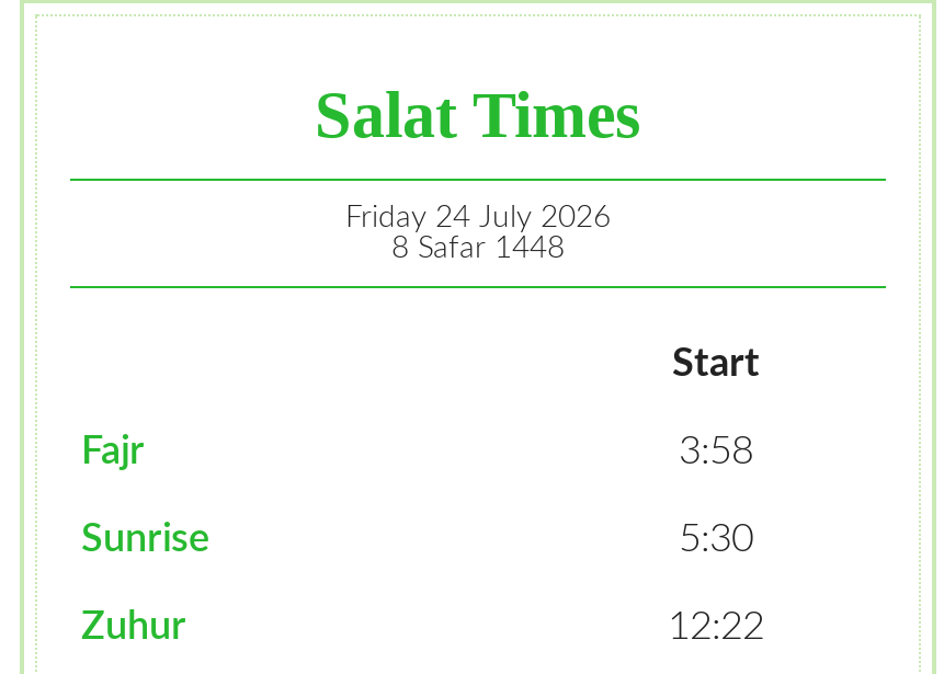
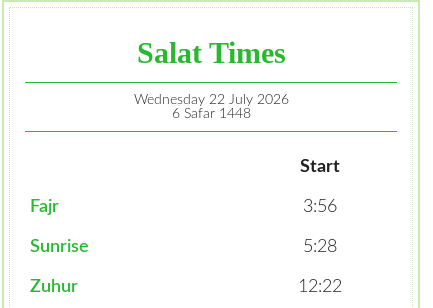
[345,203,611,233] Friday 24 July 2026 -> [133,93,288,107] Wednesday 22 July 2026
[391,233,565,264] 8 Safar 1448 -> [171,107,250,121] 6 Safar 1448
[679,433,753,472] 3:58 -> [302,198,336,216] 3:56
[679,521,753,560] 5:30 -> [302,238,336,256] 5:28

